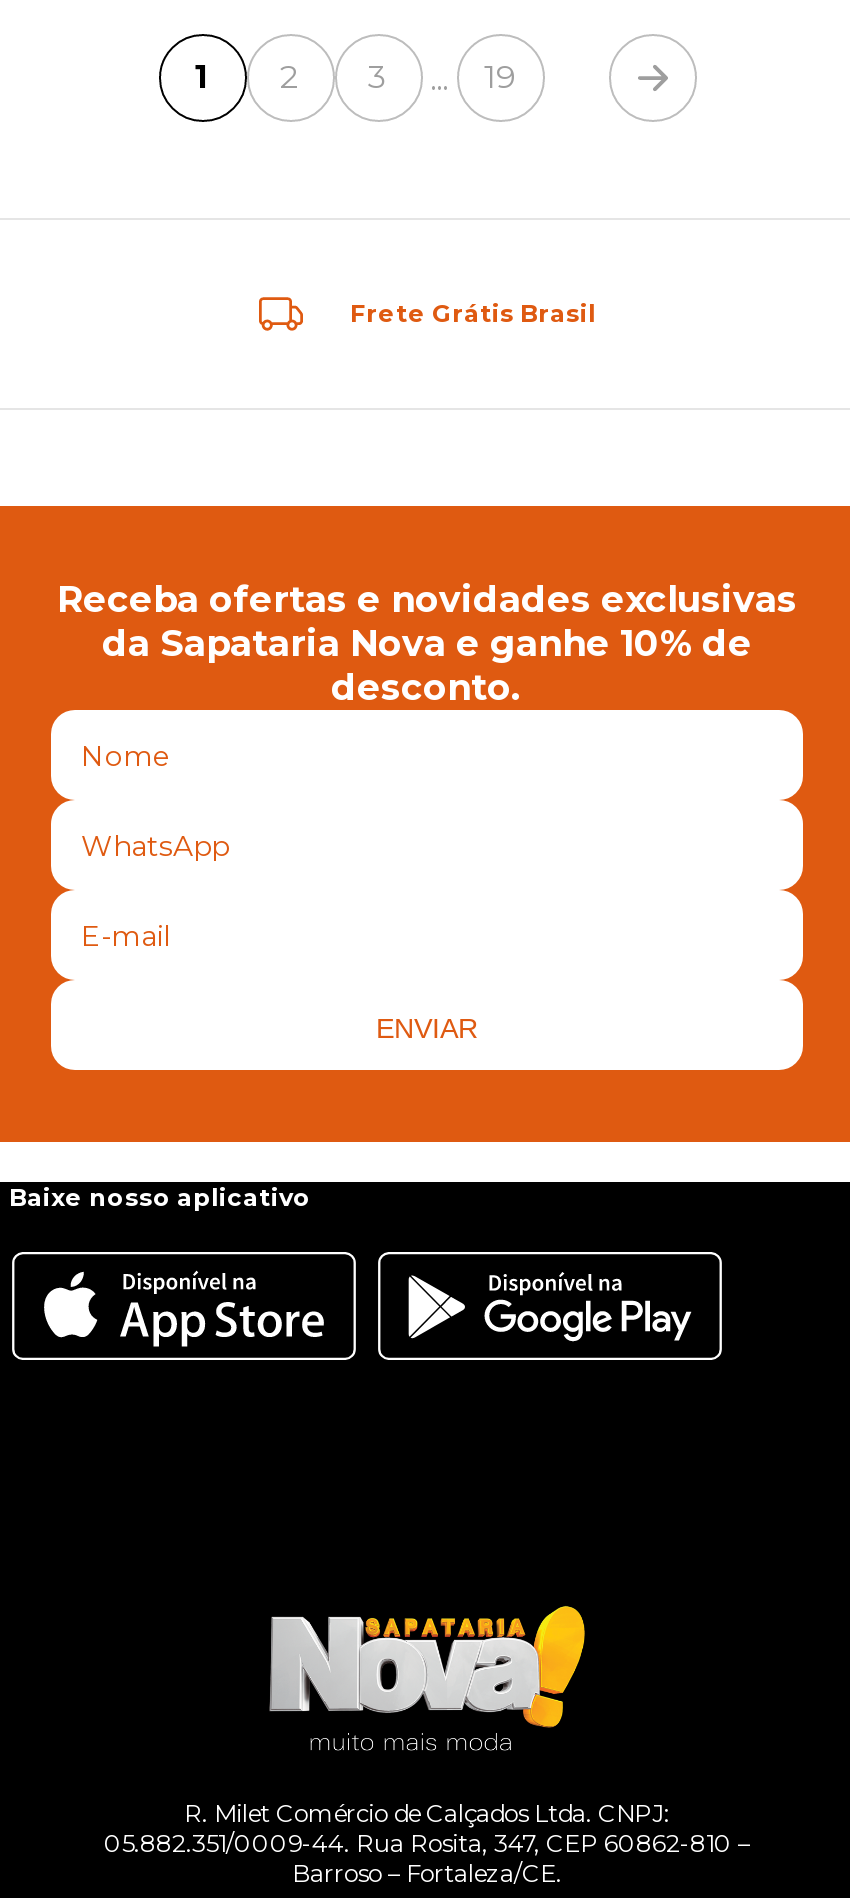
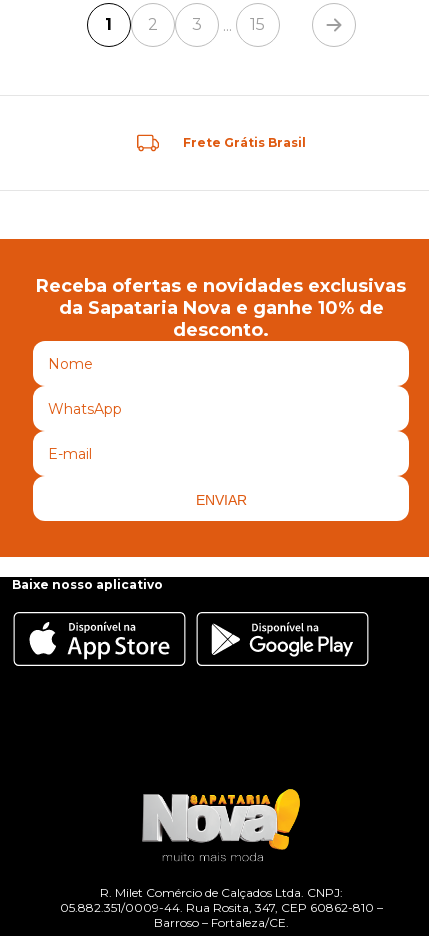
[484,58,516,96] 19 -> [250,15,265,34] 15

